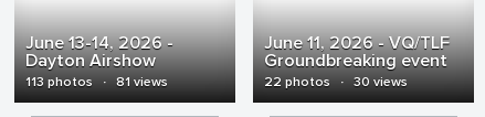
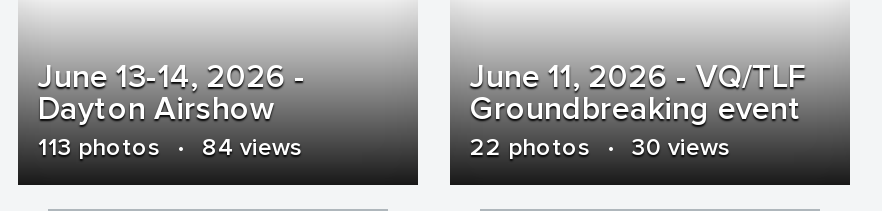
[25,74,168,91] 113 photos · 81 views -> [38,133,302,163] 113 photos · 84 views

